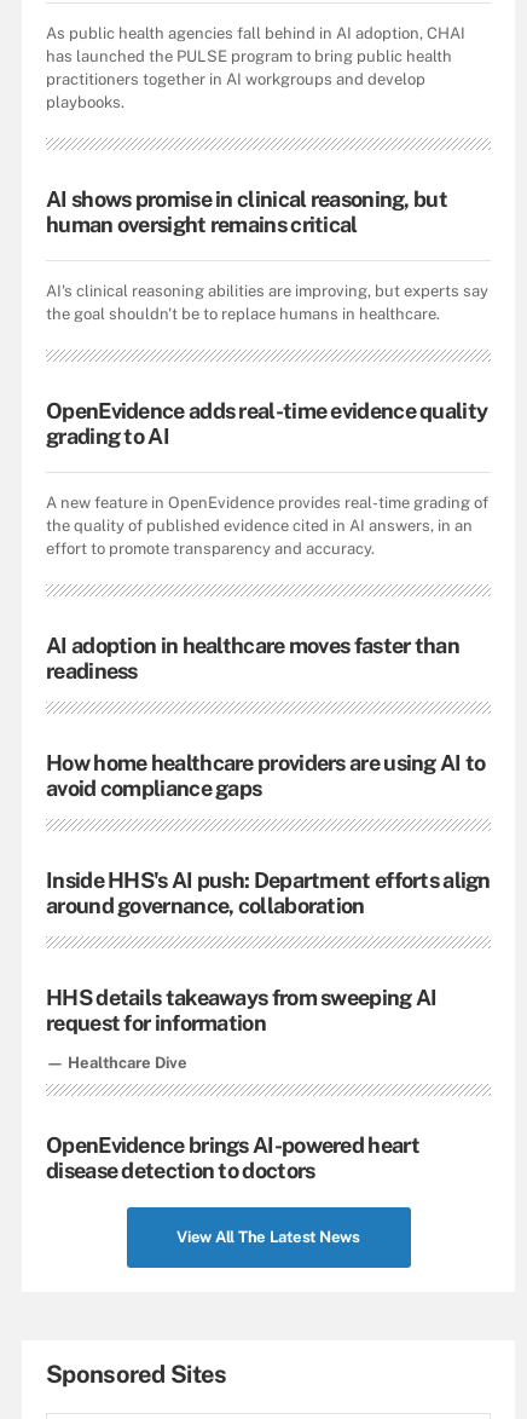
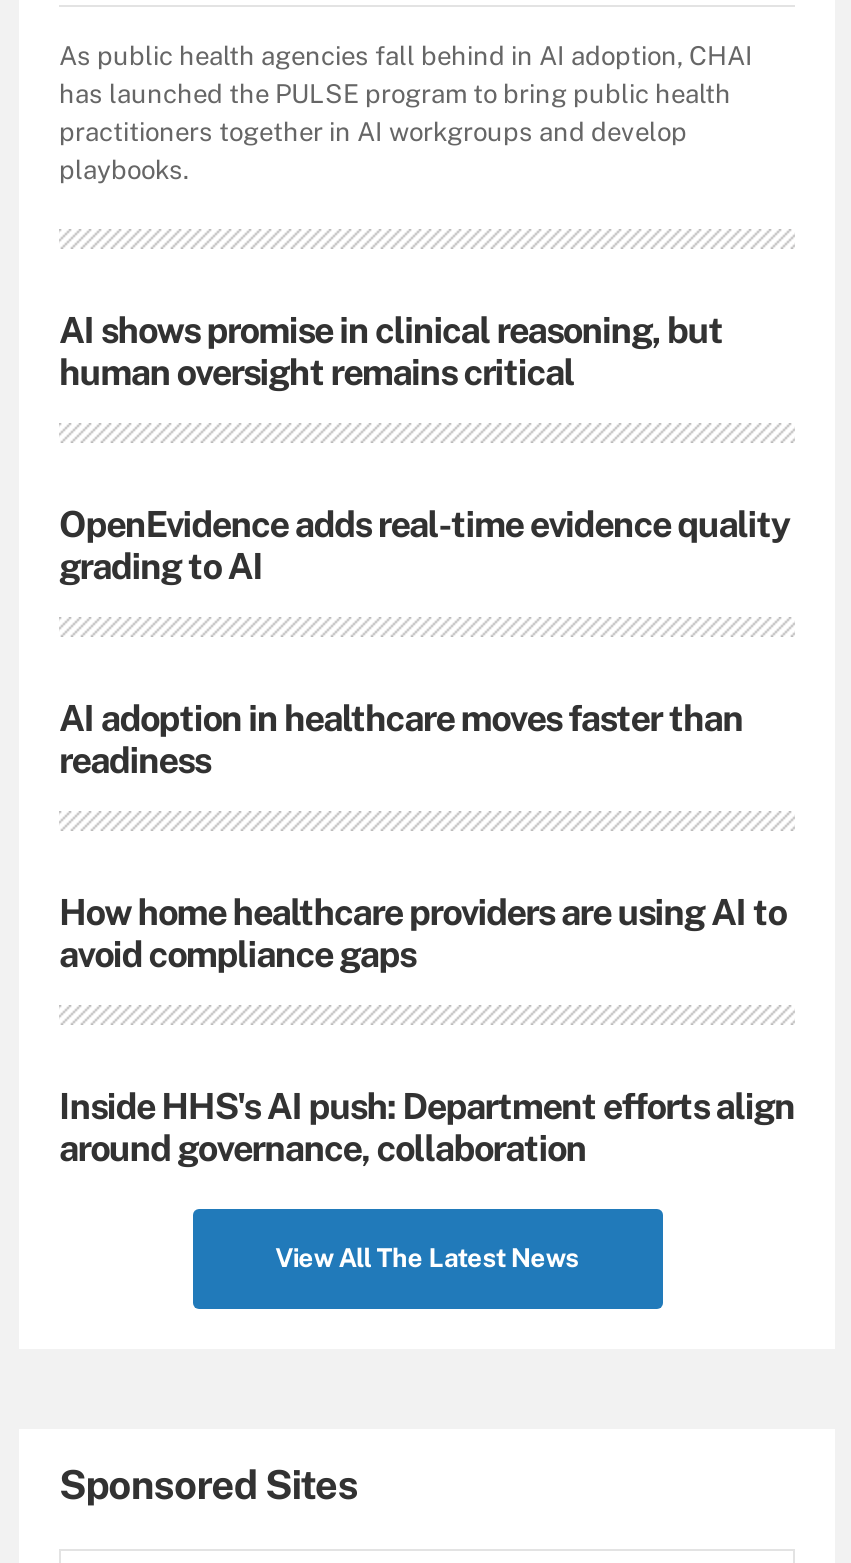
[46,282,488,323] AI's clinical reasoning abilities are improving, but experts say | the goal shouldn't be to replace humans in healthcare. -> none
[46,494,488,558] A new feature in OpenEvidence provides real-time grading of | the quality of published evidence cited in AI answers, in an | effort to promote transparency and accuracy. -> none
[46,984,437,1183] HHS details takeaways from sweeping AI | request for information | — Healthcare Dive | OpenEvidence brings AI-powered heart | disease detection to doctors -> none

